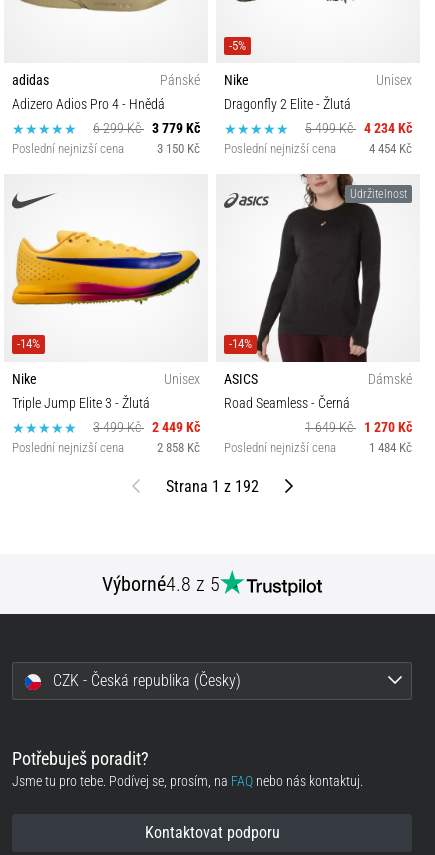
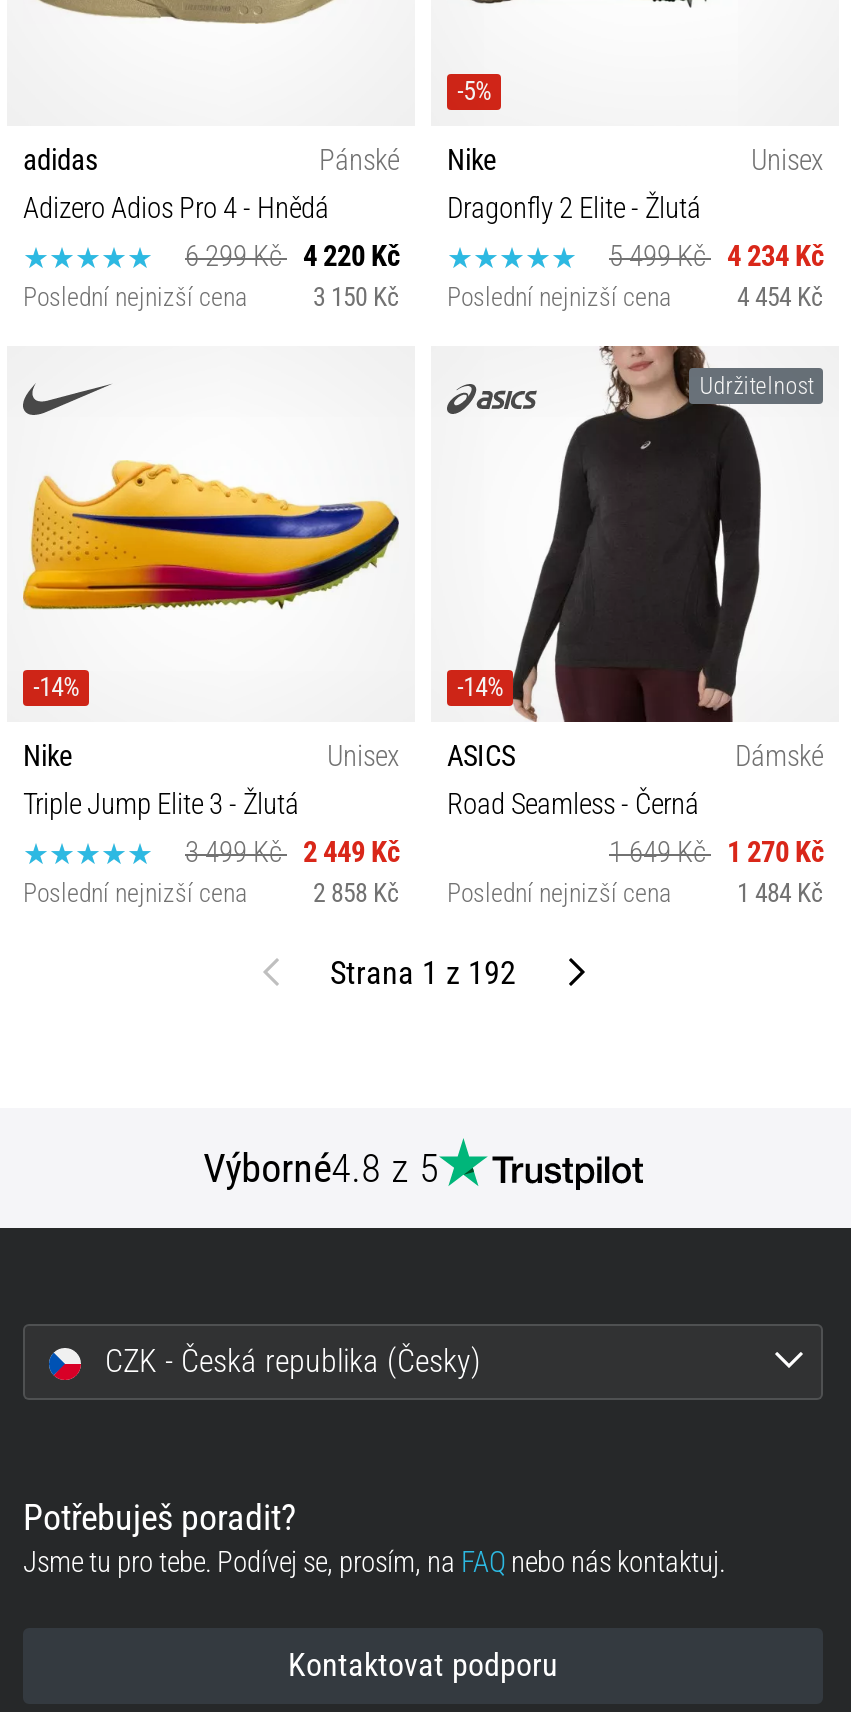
[93,120,200,137] 6 299 Kč 3 779 Kč -> [185,240,399,274] 6 299 Kč 4 220 Kč

